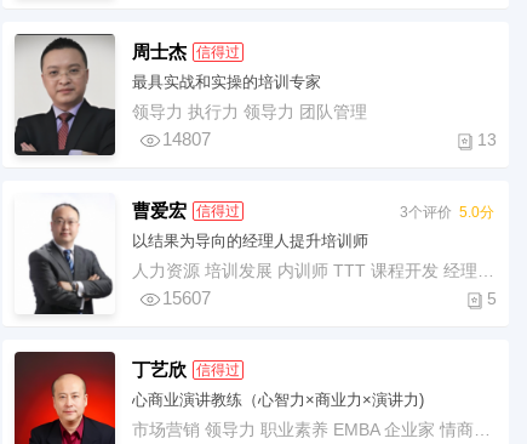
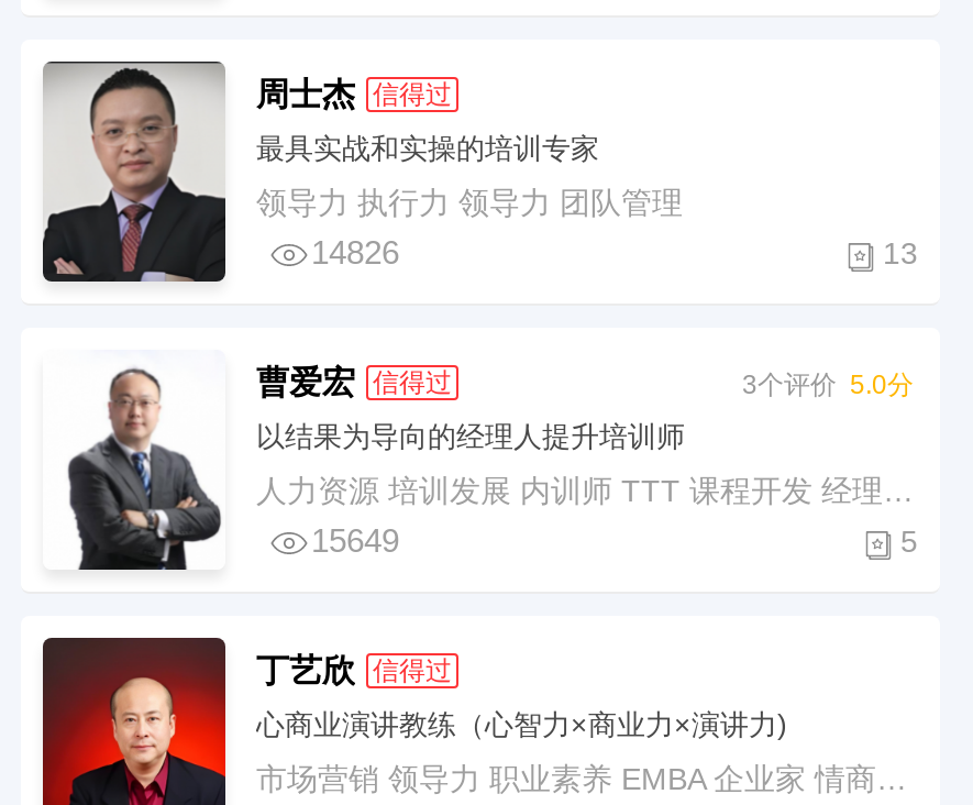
[162,129,211,149] 14807 -> [311,233,399,271] 14826
[162,288,211,308] 15607 -> [311,521,399,559] 15649

